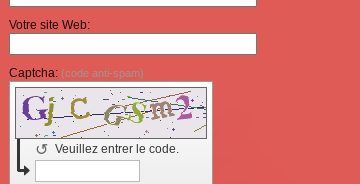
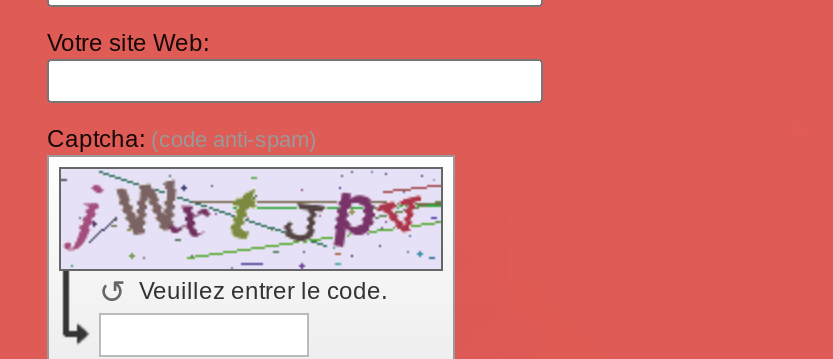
[17,89,207,139] [image] -> [61,171,443,271] [image]

